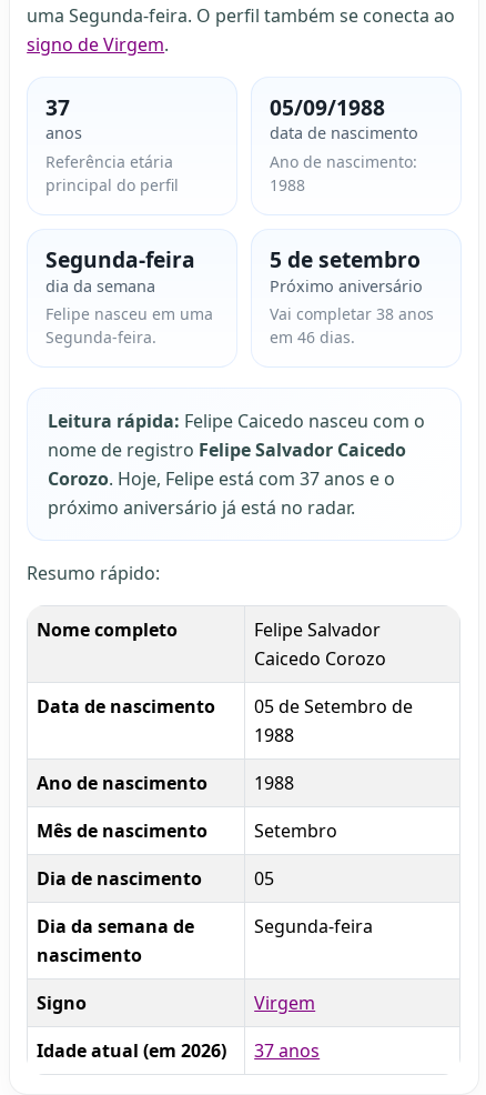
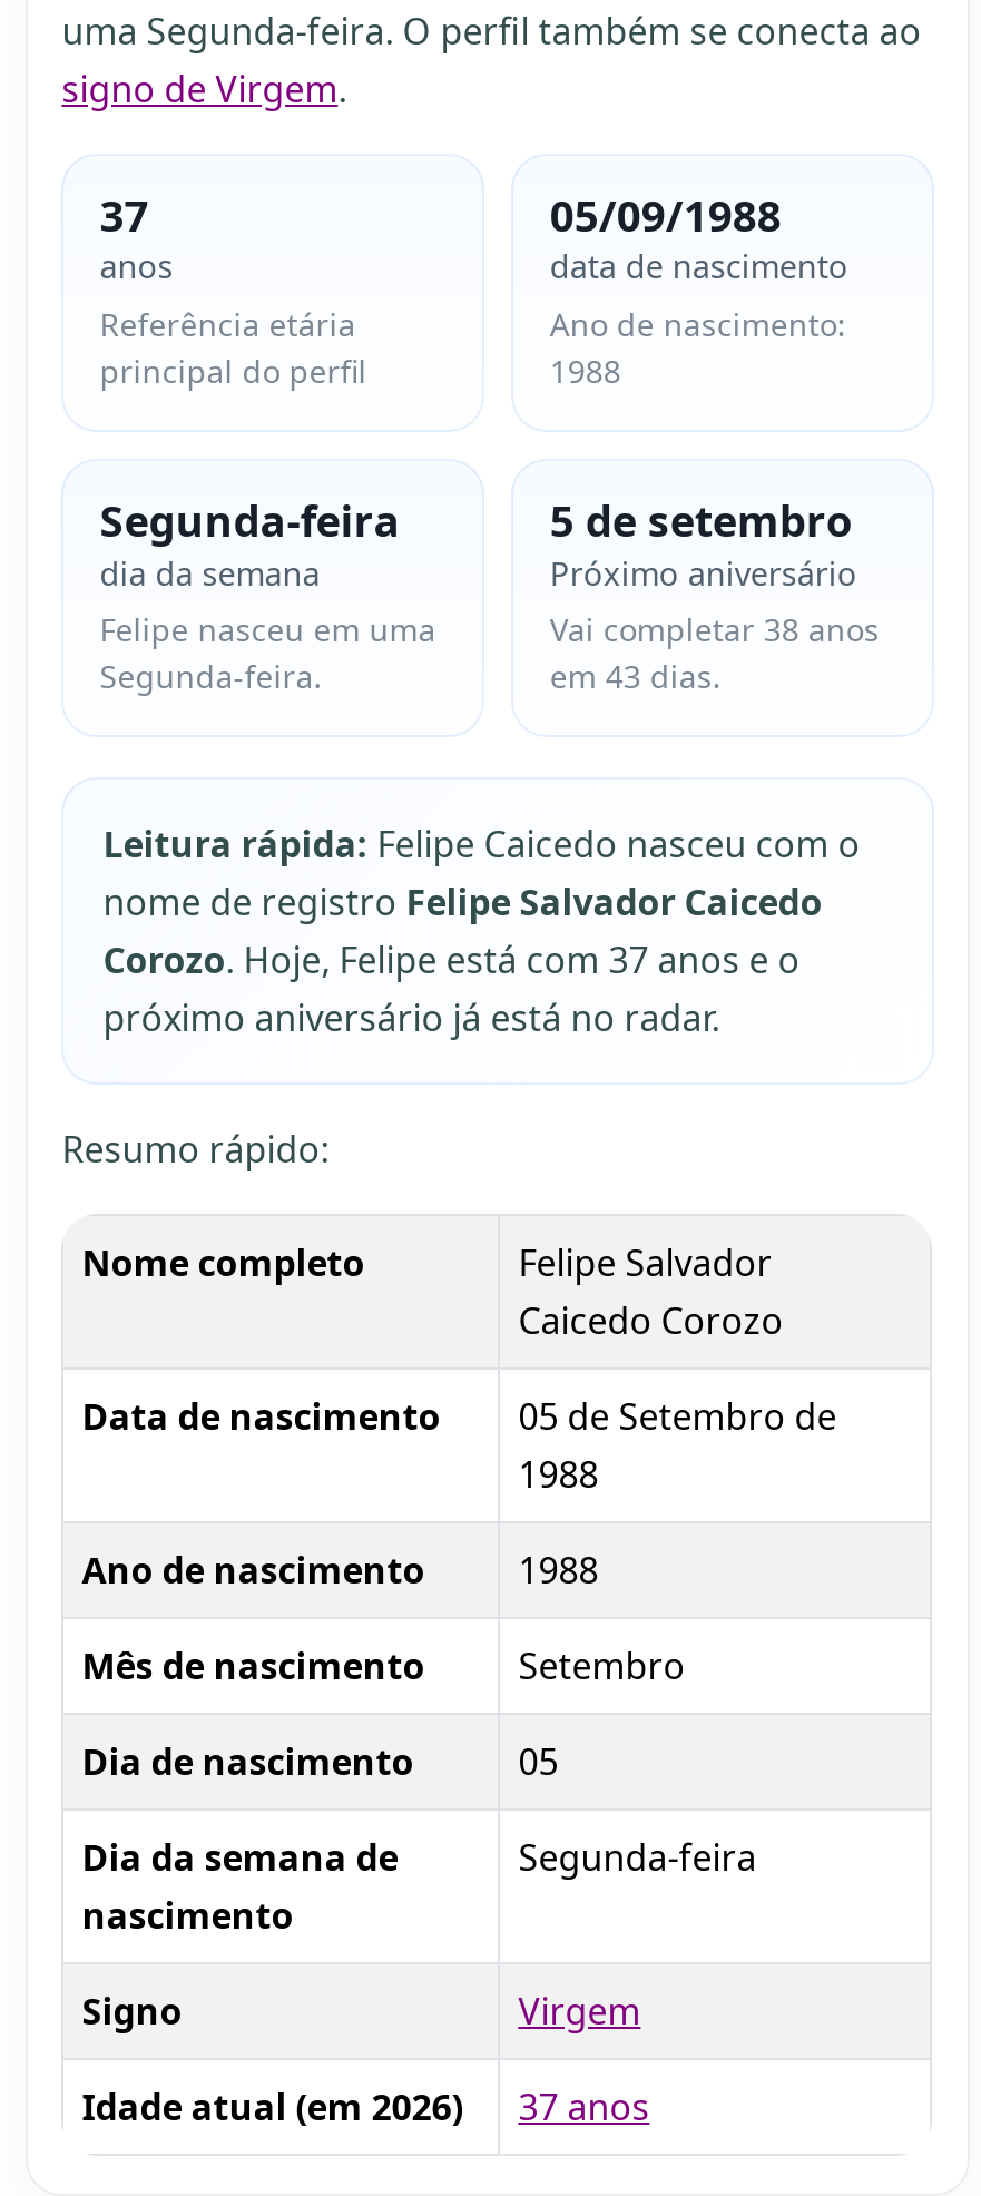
[270,327,356,348] em 46 dias. -> [550,655,721,697] em 43 dias.

